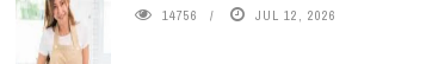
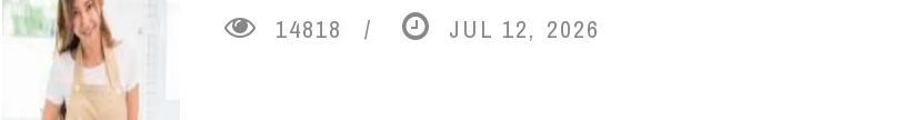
[162,8,198,24] 14756 -> [276,14,342,45] 14818

